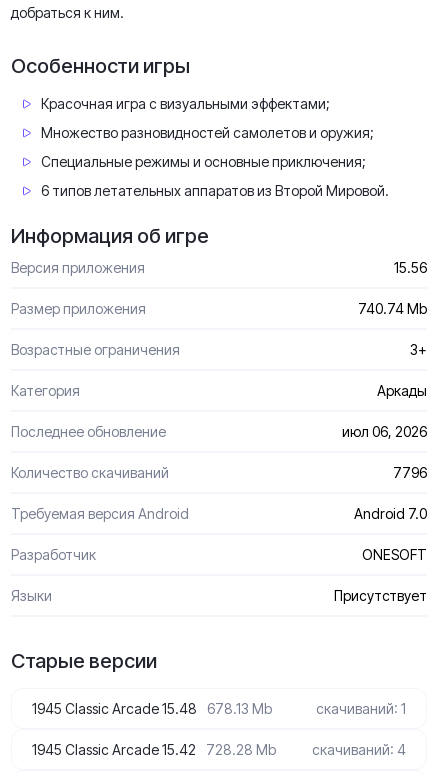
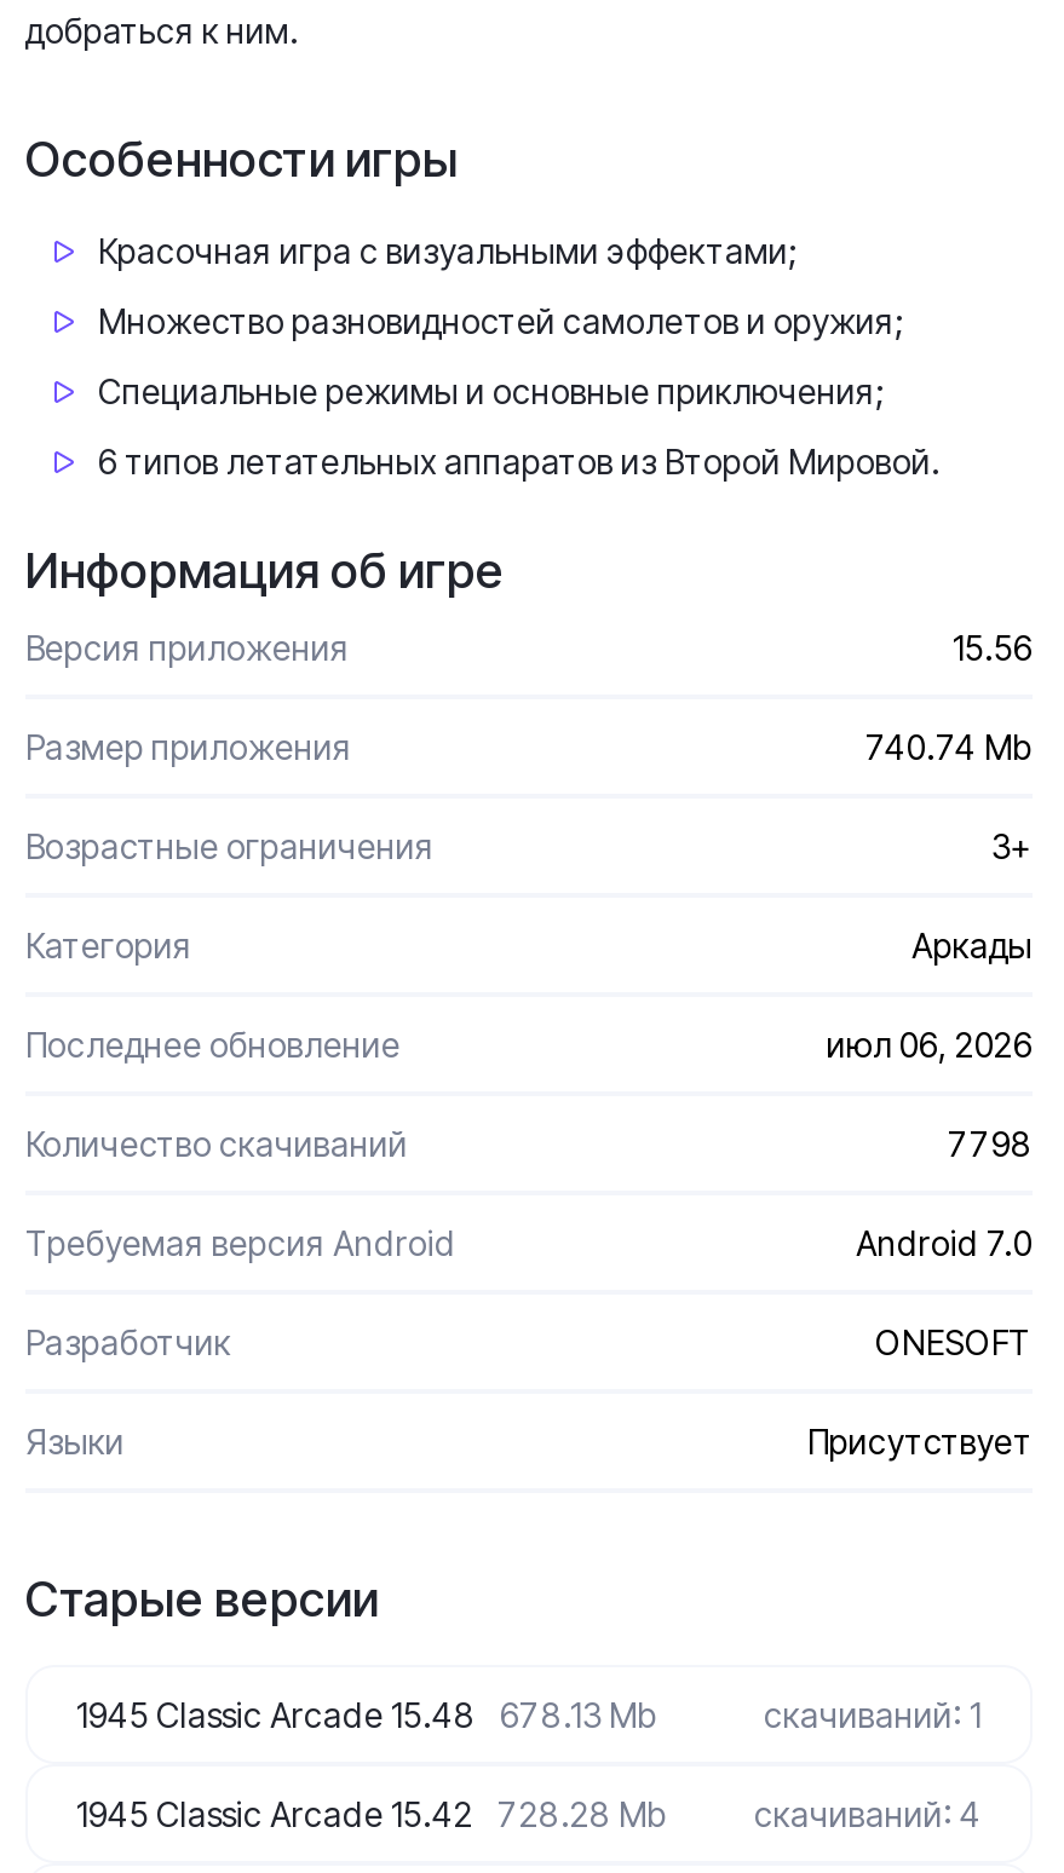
[393,464,427,481] 7796 -> [948,1123,1033,1164] 7798

